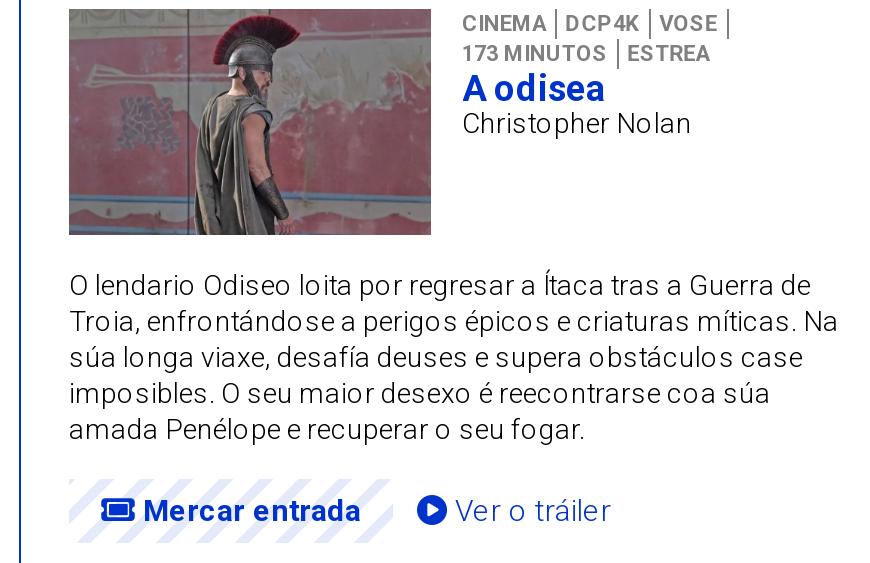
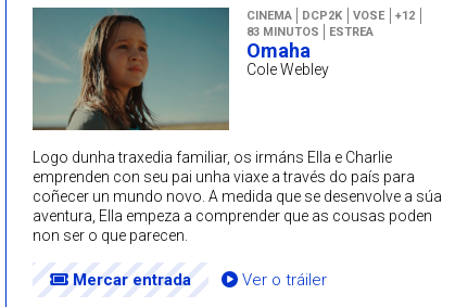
[69,9,608,237] [image] | 173 MINUTOS -> [33,8,415,130] [image] | +12 | 83 MINUTOS
[566,11,640,37] DCP4K -> [302,8,342,23] DCP2K
[462,67,692,139] A odisea | Christopher Nolan -> [246,39,328,78] Omaha | Cole Webley
[69,268,839,444] O lendario Odiseo loita por regresar a Ítaca tras a Guerra de | Troia, enfrontándose a perigos épicos e criaturas míticas. Na | súa longa viaxe, desafía deuses e supera obstáculos case | imposibles. O seu maior desexo é reecontrarse coa súa | amada Penélope e recuperar o seu fogar. -> [33,148,442,244] Logo dunha traxedia familiar, os irmáns Ella e Charlie | emprenden con seu pai unha viaxe a través do país para | coñecer un mundo novo. A medida que se desenvolve a súa | aventura, Ella empeza a comprender que as cousas poden | non ser o que parecen.

